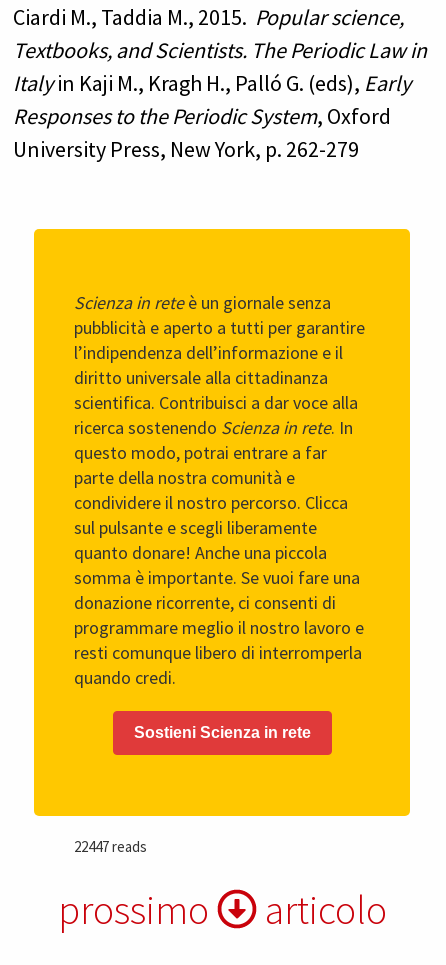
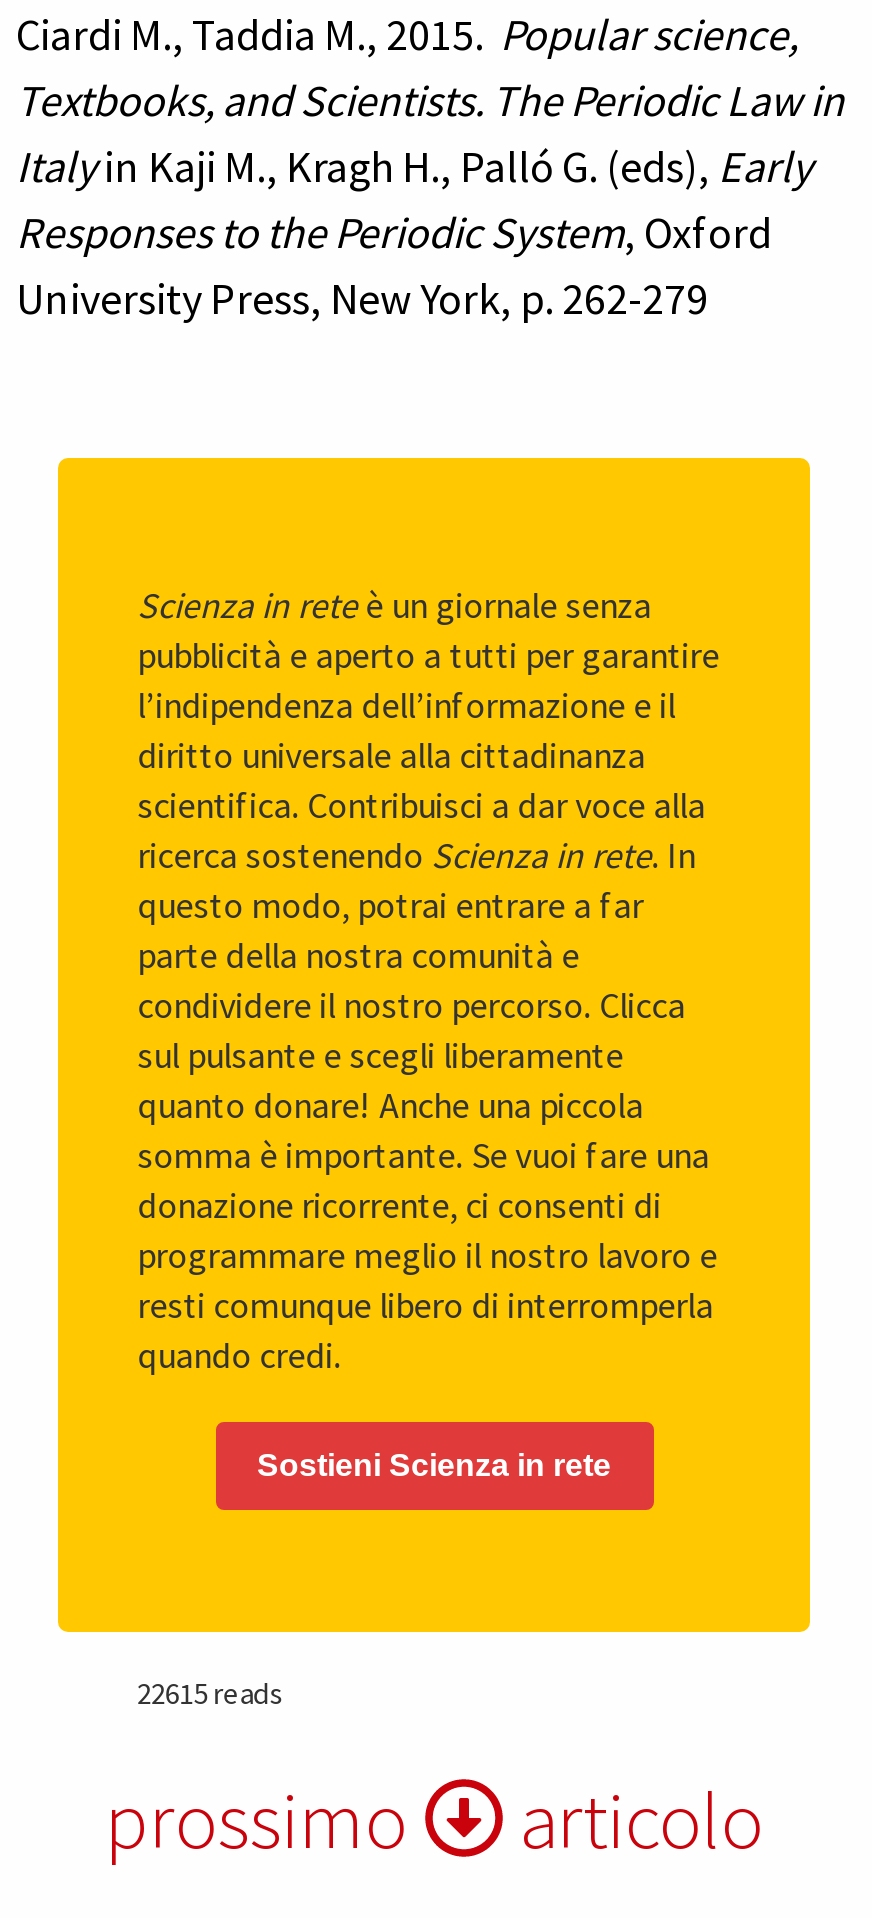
[74,837,147,856] 22447 reads -> [137,1674,283,1712] 22615 reads

